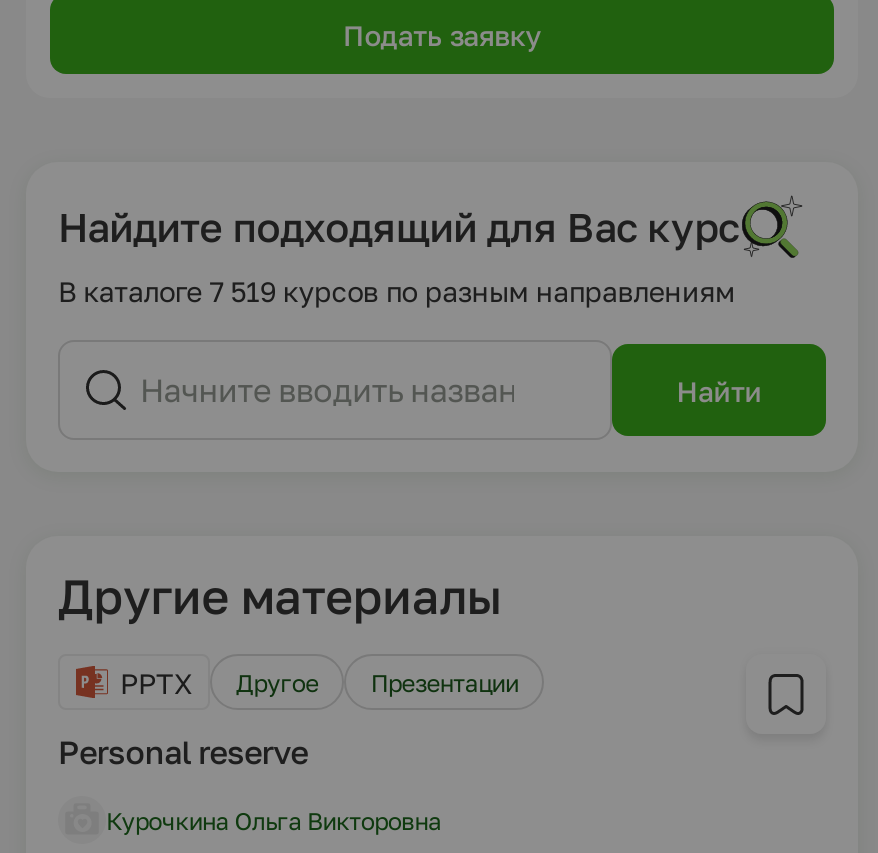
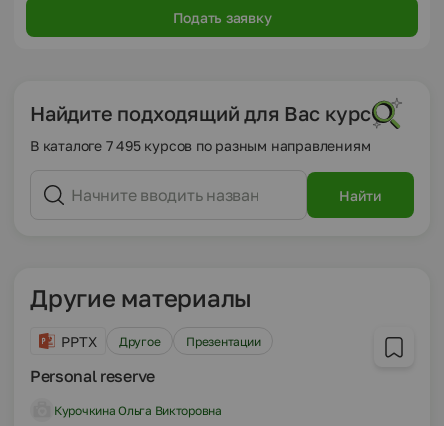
[58,274,735,308] В каталоге 7 519 курсов по разным направлениям -> [30,137,370,154] В каталоге 7 495 курсов по разным направлениям

